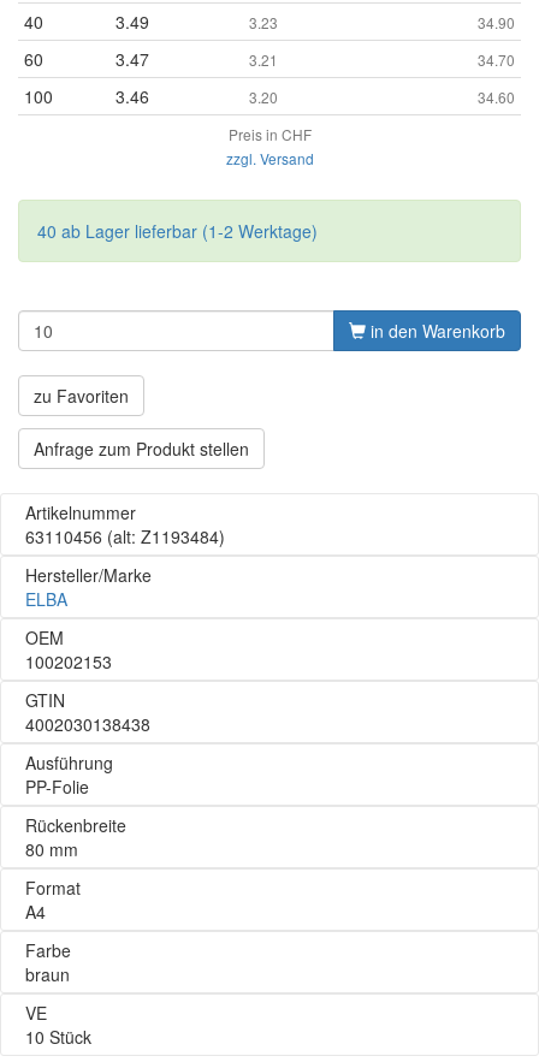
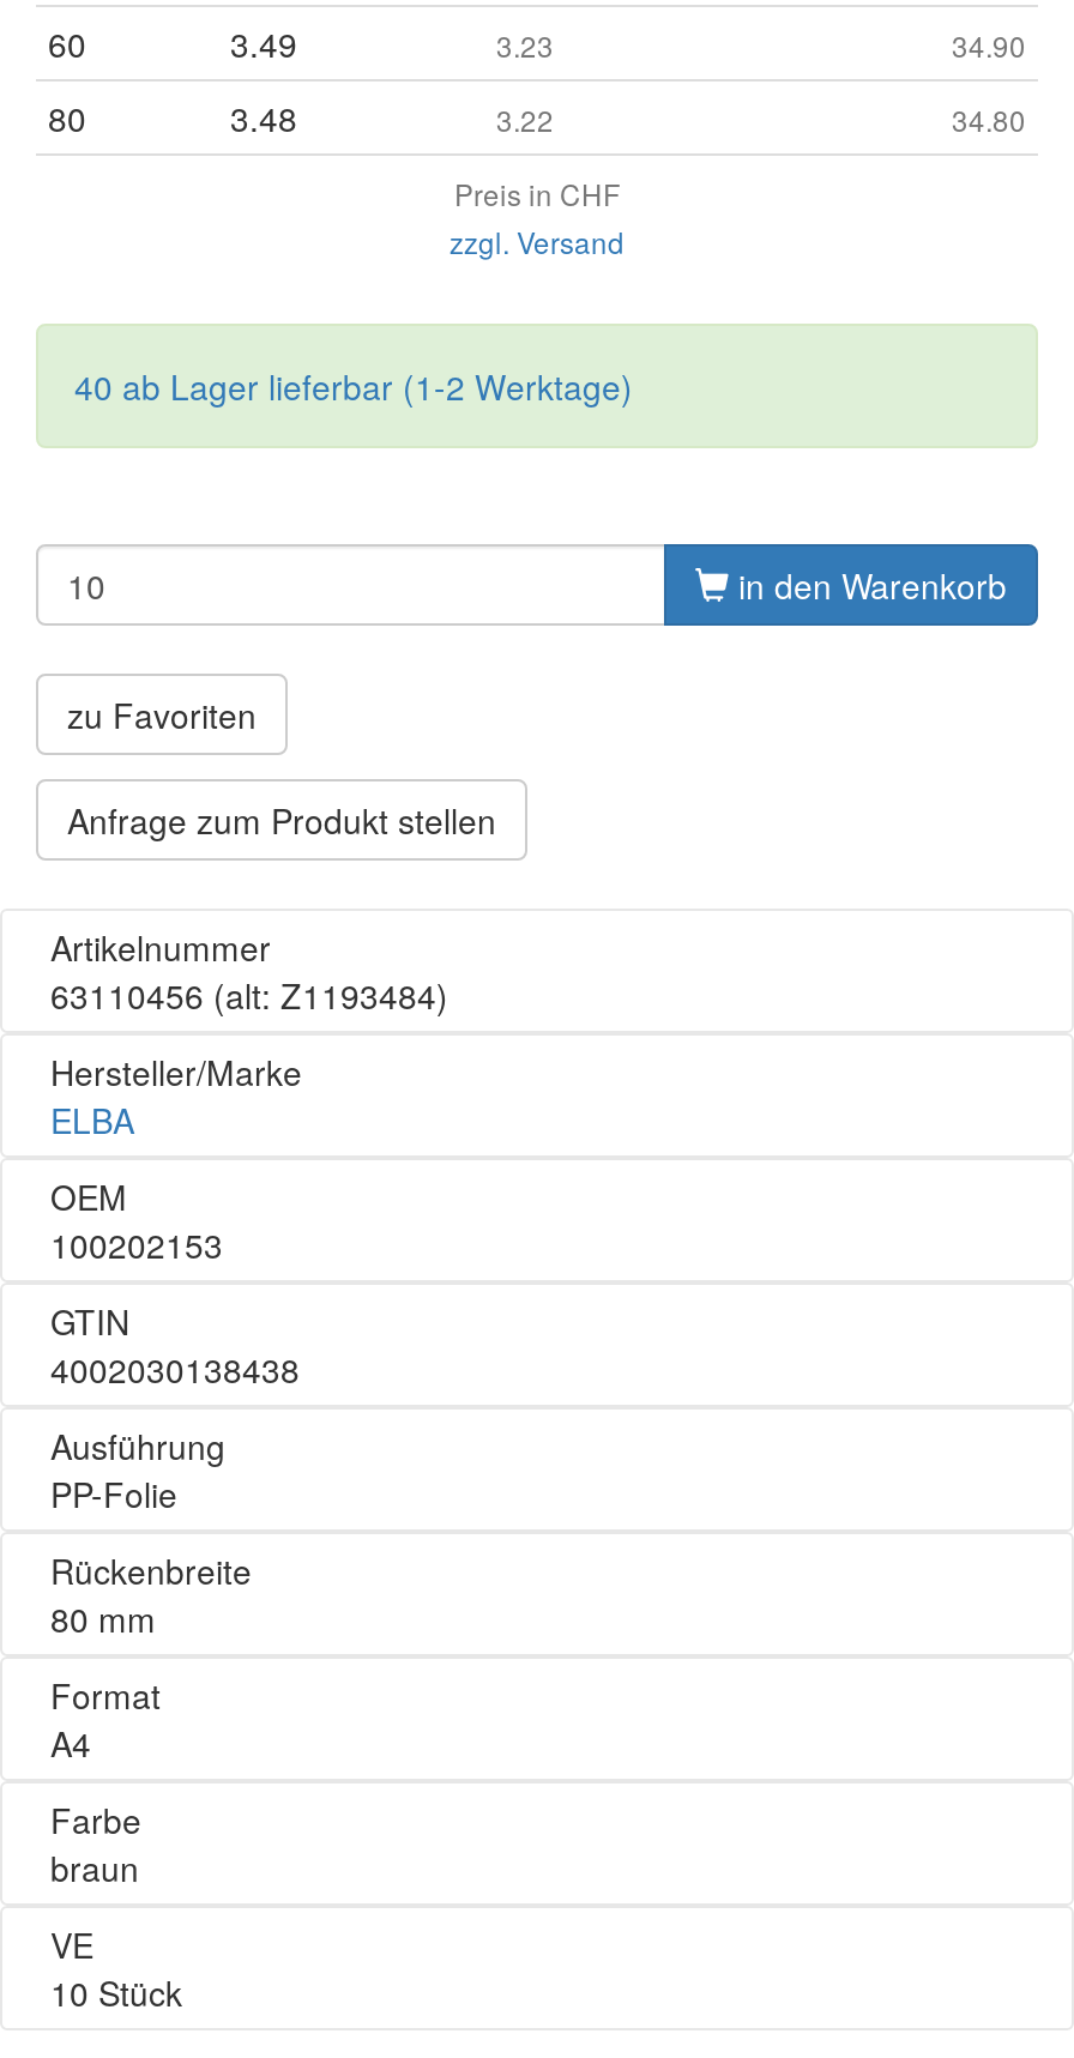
[24,10,43,34] 40 -> [48,19,86,67] 60
[24,47,515,108] 60 | 3.47 | 3.21 | 34.70 | 100 | 3.46 | 3.20 | 34.60 -> [48,93,1026,141] 80 | 3.48 | 3.22 | 34.80

